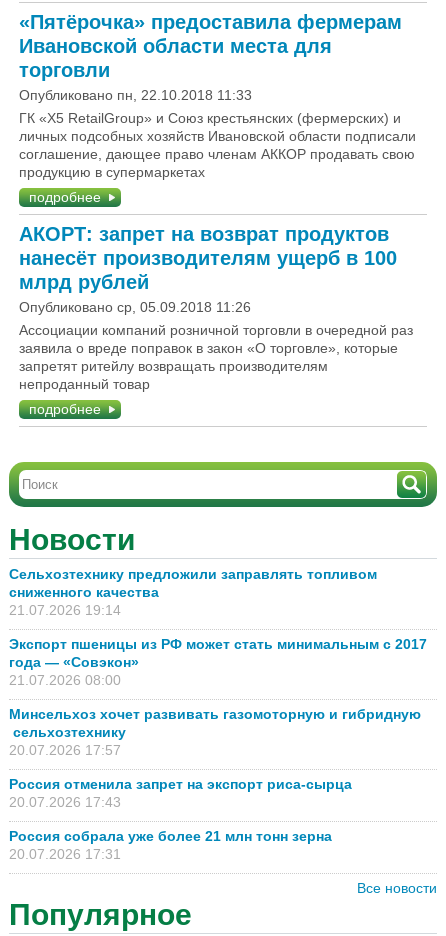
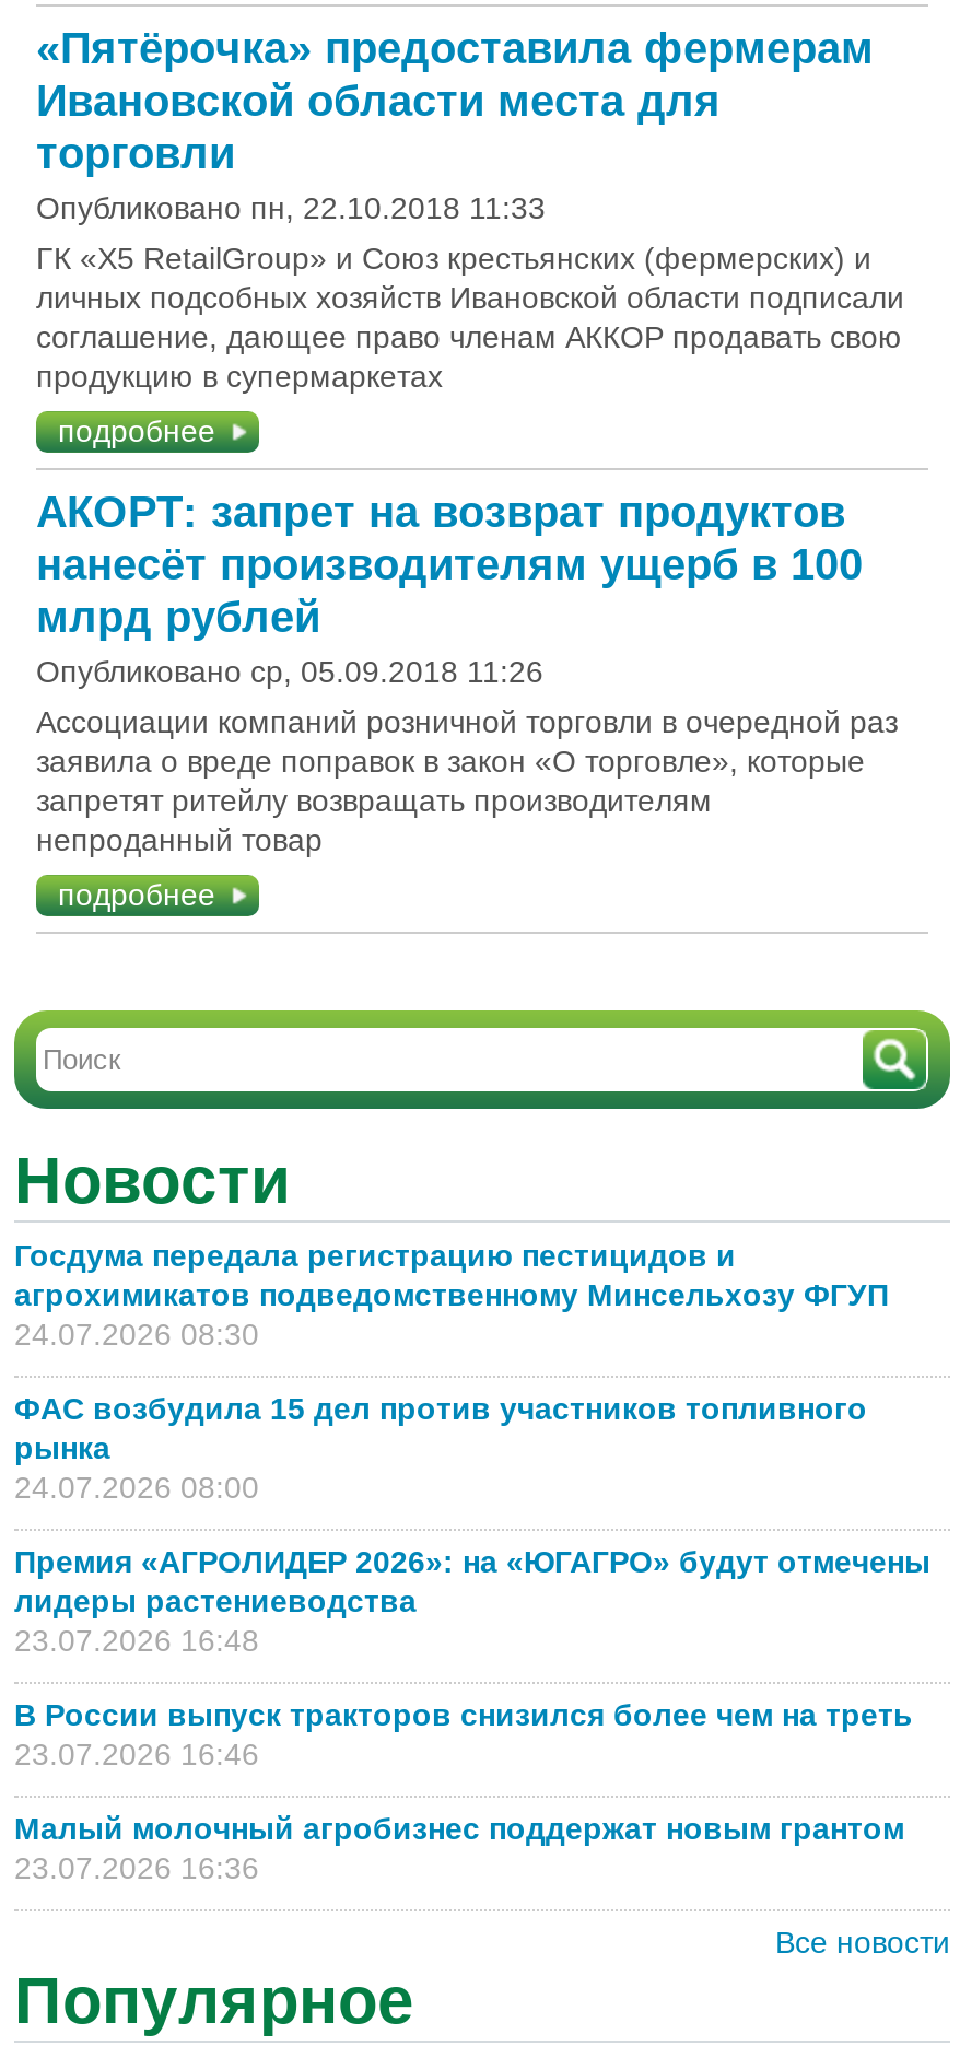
[9,566,377,618] Сельхозтехнику предложили заправлять топливом | сниженного качества | 21.07.2026 19:14 -> [14,1238,889,1352] Госдума передала регистрацию пестицидов и | агрохимикатов подведомственному Минсельхозу ФГУП | 24.07.2026 08:30
[9,636,427,688] Экспорт пшеницы из РФ может стать минимальным с 2017 | года — «Совэкон» | 21.07.2026 08:00 -> [14,1391,867,1505] ФАС возбудила 15 дел против участников топливного | рынка | 24.07.2026 08:00
[9,706,421,758] Минсельхоз хочет развивать газомоторную и гибридную | сельхозтехнику | 20.07.2026 17:57 -> [14,1544,930,1658] Премия «АГРОЛИДЕР 2026»: на «ЮГАГРО» будут отмечены | лидеры растениеводства | 23.07.2026 16:48
[9,776,356,810] Россия отменила запрет на экспорт риса-сырца | 20.07.2026 17:43 -> [14,1697,922,1772] В России выпуск тракторов снизился более чем на треть | 23.07.2026 16:46
[9,828,332,862] Россия собрала уже более 21 млн тонн зерна | 20.07.2026 17:31 -> [14,1811,913,1885] Малый молочный агробизнес поддержат новым грантом | 23.07.2026 16:36

